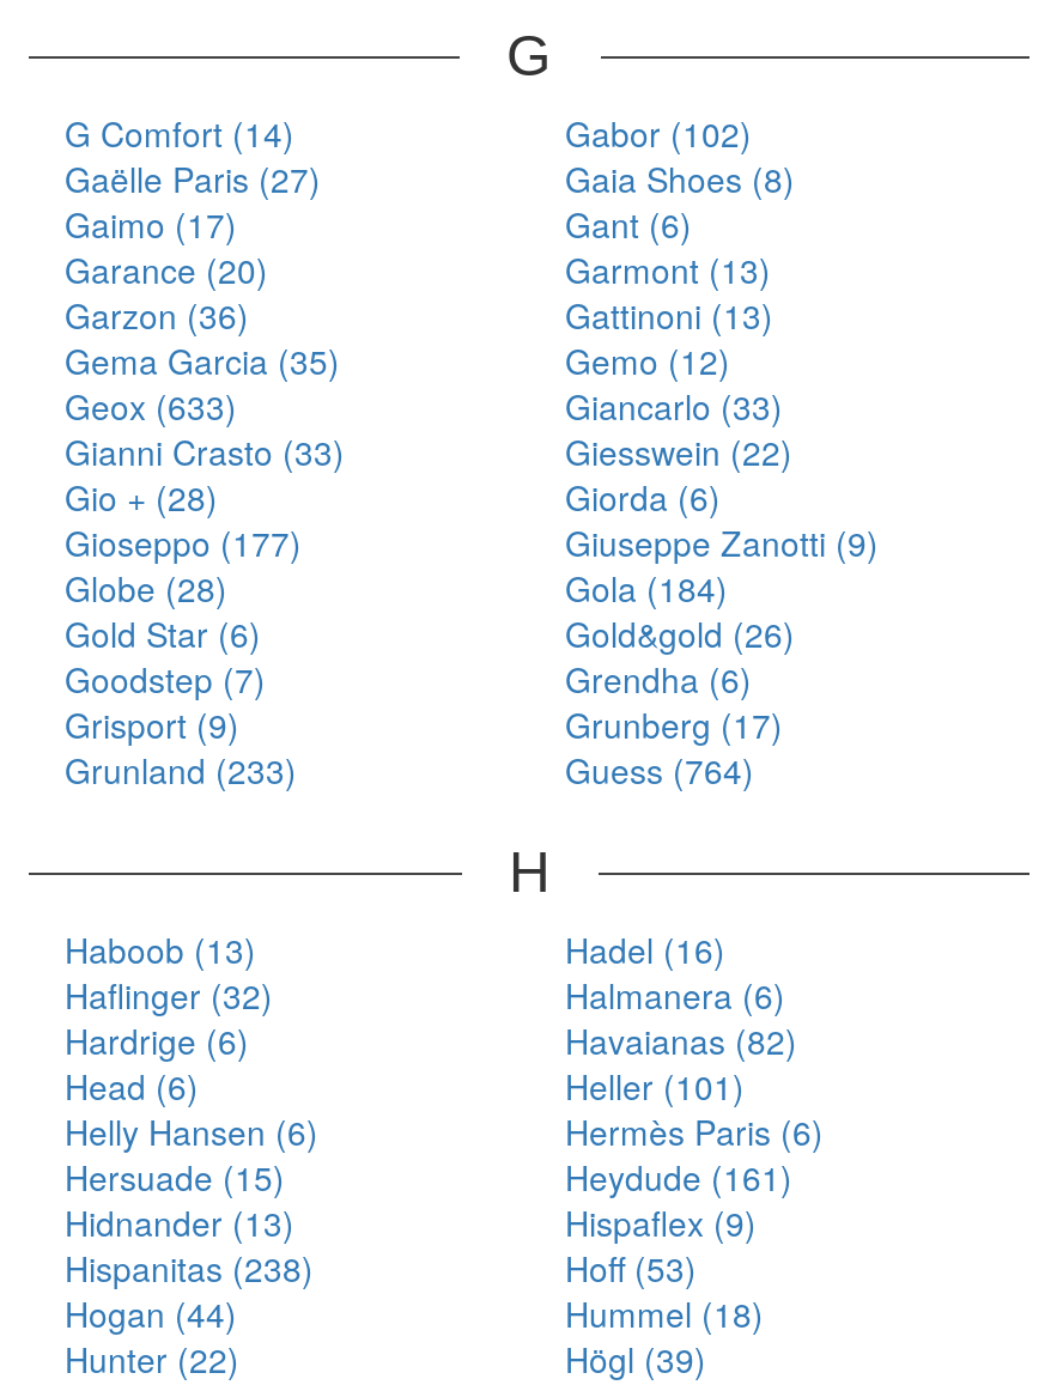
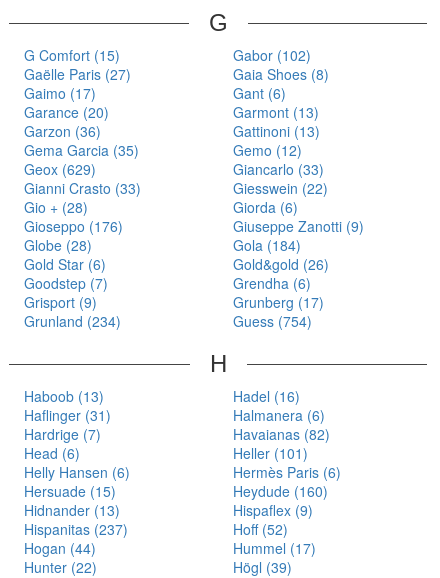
[65,109,294,157] G Comfort (14) -> [24,45,120,65] G Comfort (15)
[65,382,237,430] Geox (633) -> [24,159,96,179] Geox (629)
[65,518,302,566] Gioseppo (177) -> [24,216,123,236] Gioseppo (176)
[65,746,297,794] Grunland (233) -> [24,311,121,331] Grunland (234)
[565,746,754,794] Guess (764) -> [233,311,312,331] Guess (754)
[65,971,273,1019] Haflinger (32) -> [24,405,111,425] Haflinger (31)
[65,1016,249,1064] Hardrige (6) -> [24,424,101,444] Hardrige (7)
[565,1153,792,1201] Heydude (161) -> [233,481,328,501] Heydude (160)
[65,1244,314,1292] Hispanitas (238) -> [24,519,128,539] Hispanitas (237)
[565,1244,697,1292] Hoff (53) -> [233,519,288,539] Hoff (52)
[565,1289,764,1337] Hummel (18) -> [233,538,316,558] Hummel (17)

